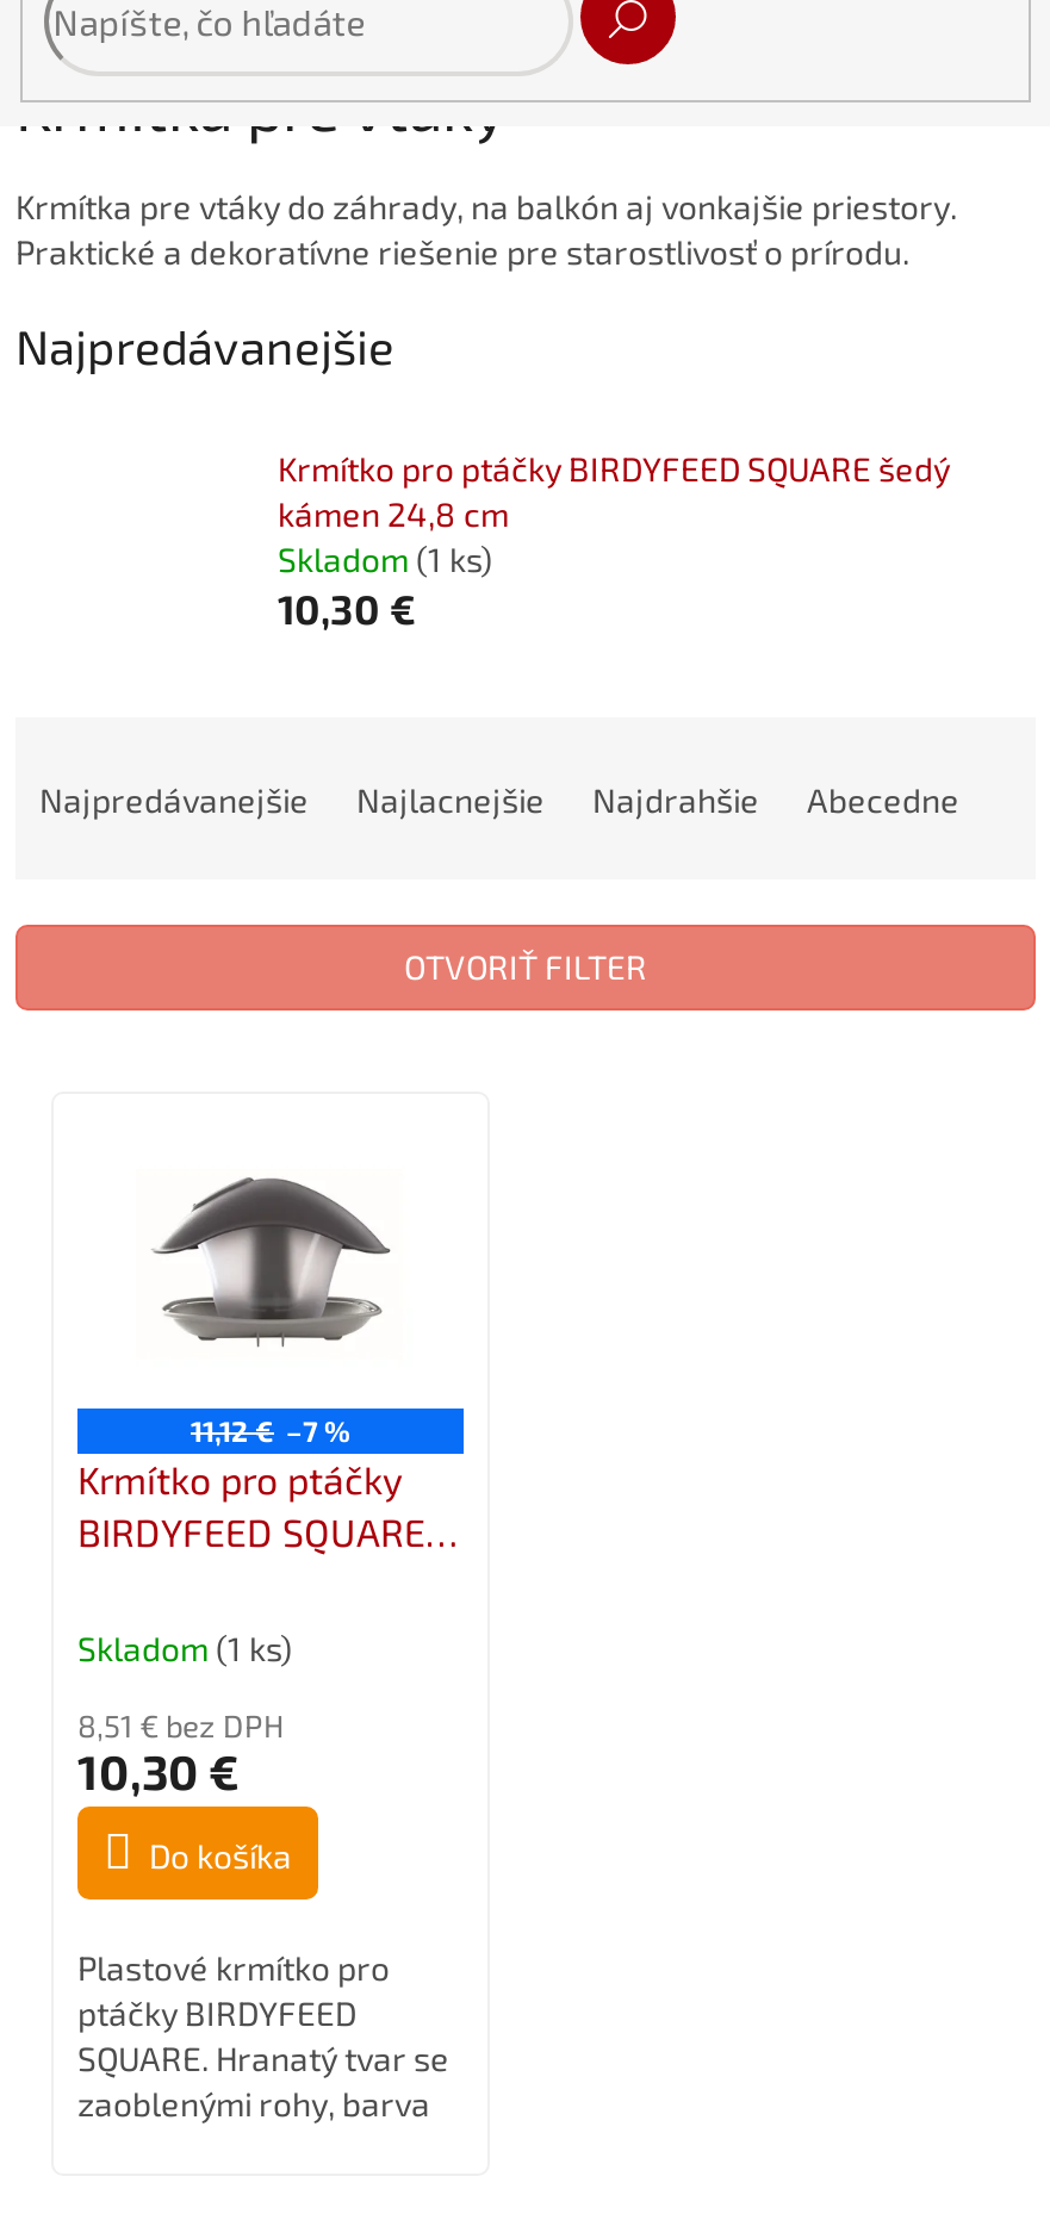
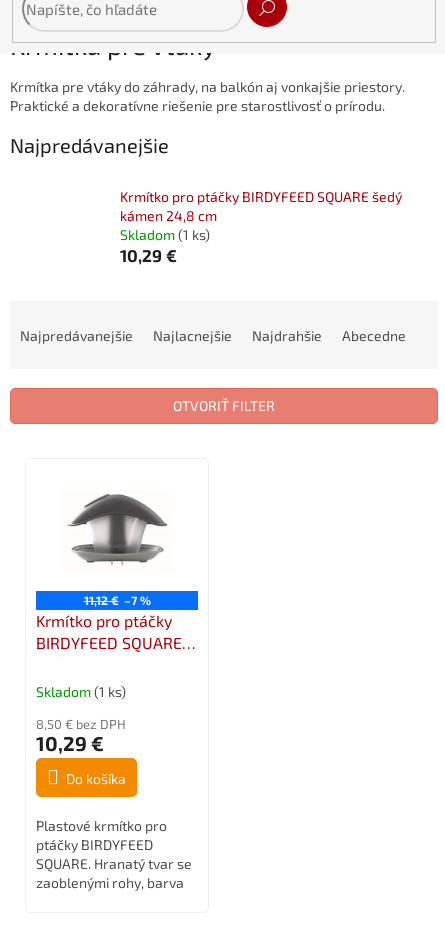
[278,585,416,633] 10,30 € -> [120,245,177,265] 10,29 €
[77,1707,285,1745] 8,51 € bez DPH -> [36,716,126,732] 8,50 € bez DPH
[77,1743,240,1800] 10,30 € -> [36,731,104,755] 10,29 €

